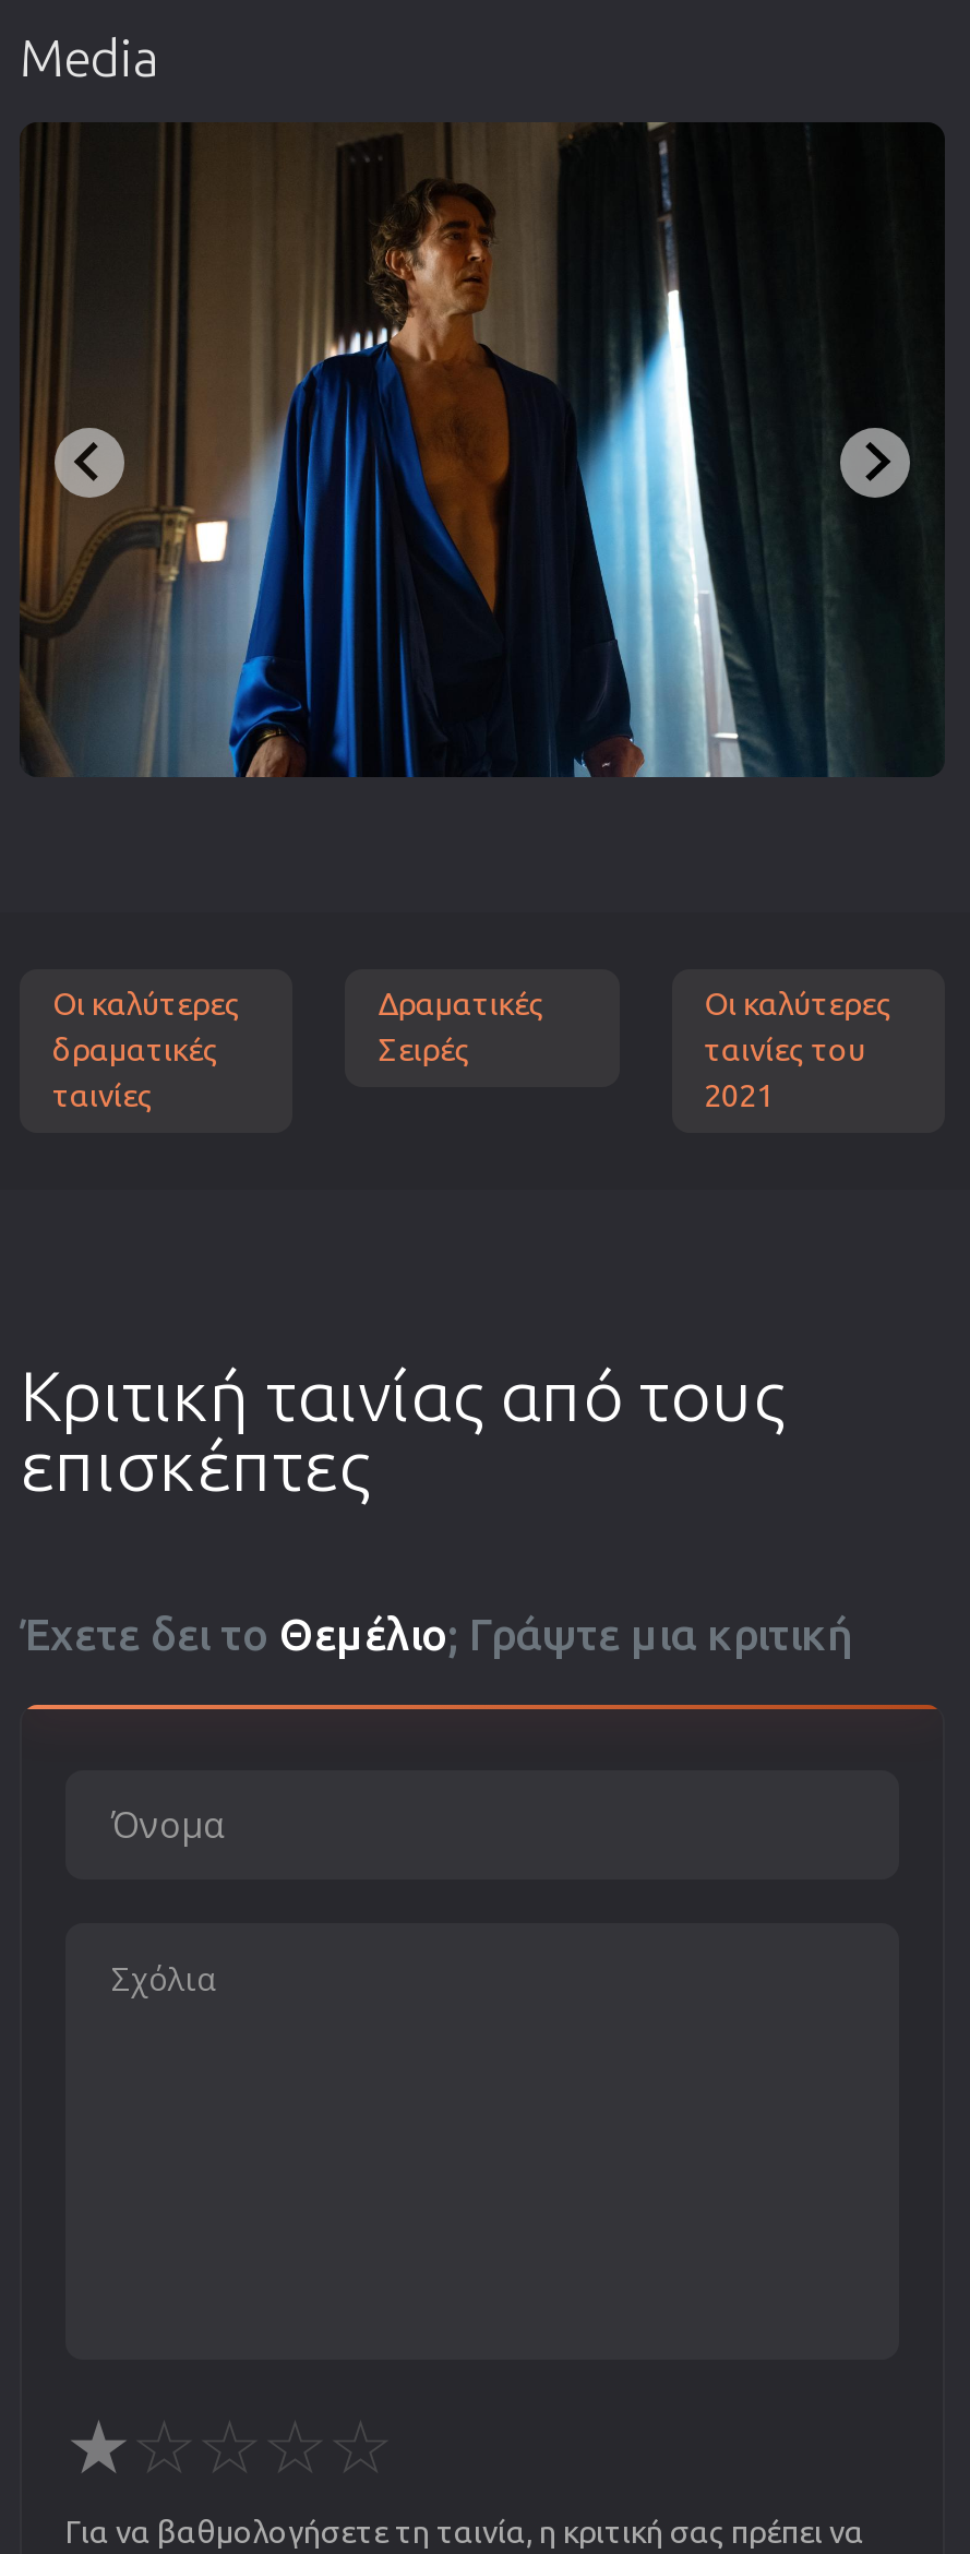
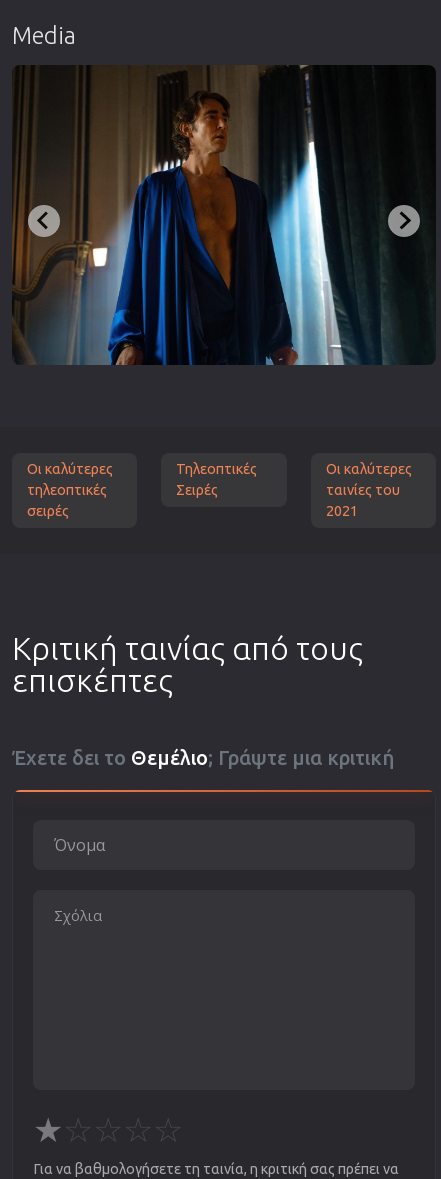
[378,986,544,1021] Δραματικές -> [176,460,257,476] Τηλεοπτικές
[52,1031,218,1112] δραματικές | ταινίες -> [27,481,107,518] τηλεοπτικές | σειρές

